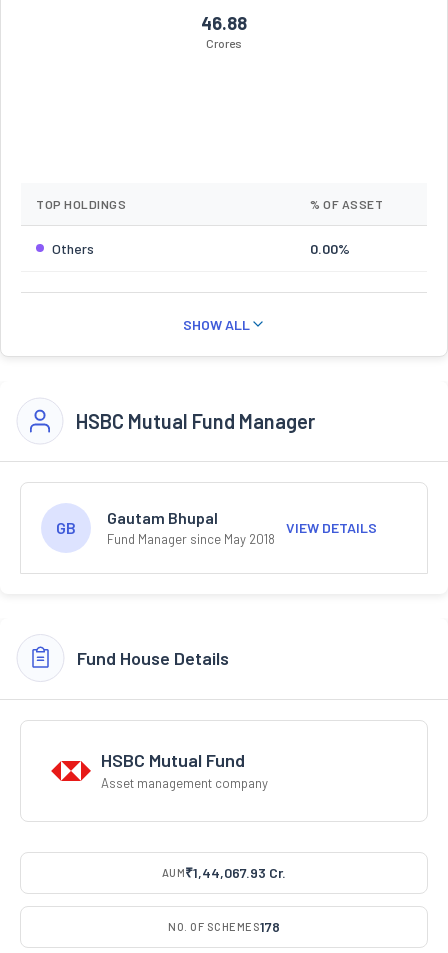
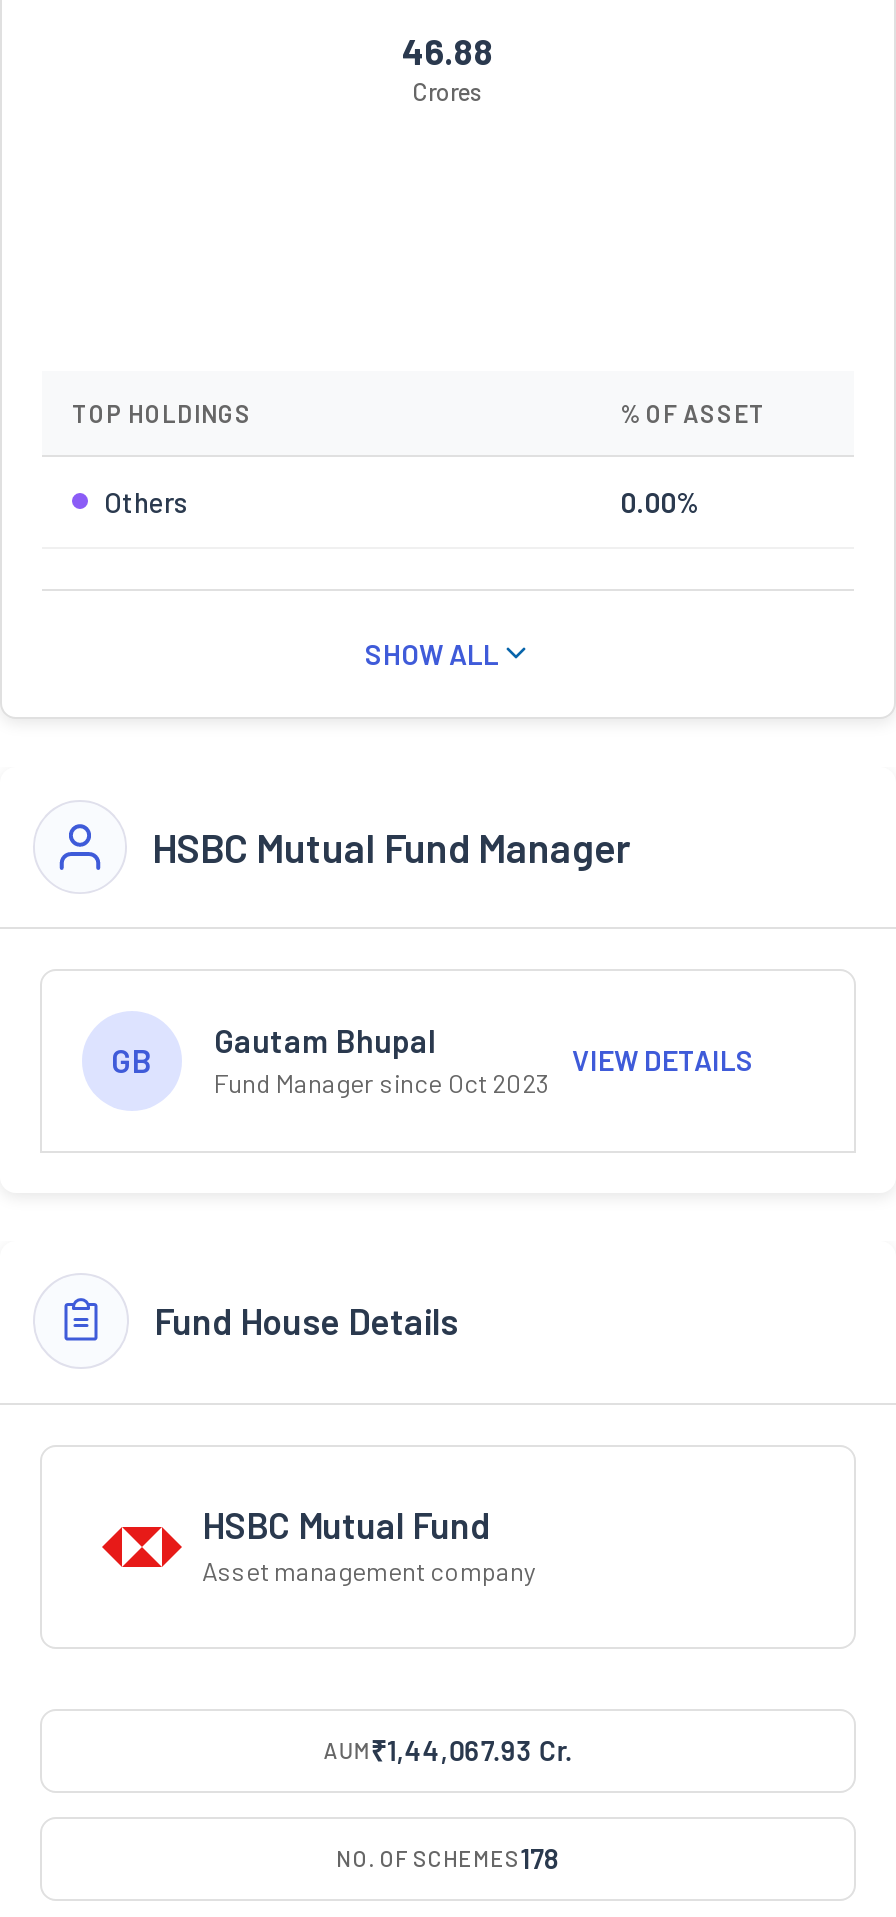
[107,531,275,547] Fund Manager since May 2018 -> [214,1068,550,1100] Fund Manager since Oct 2023

